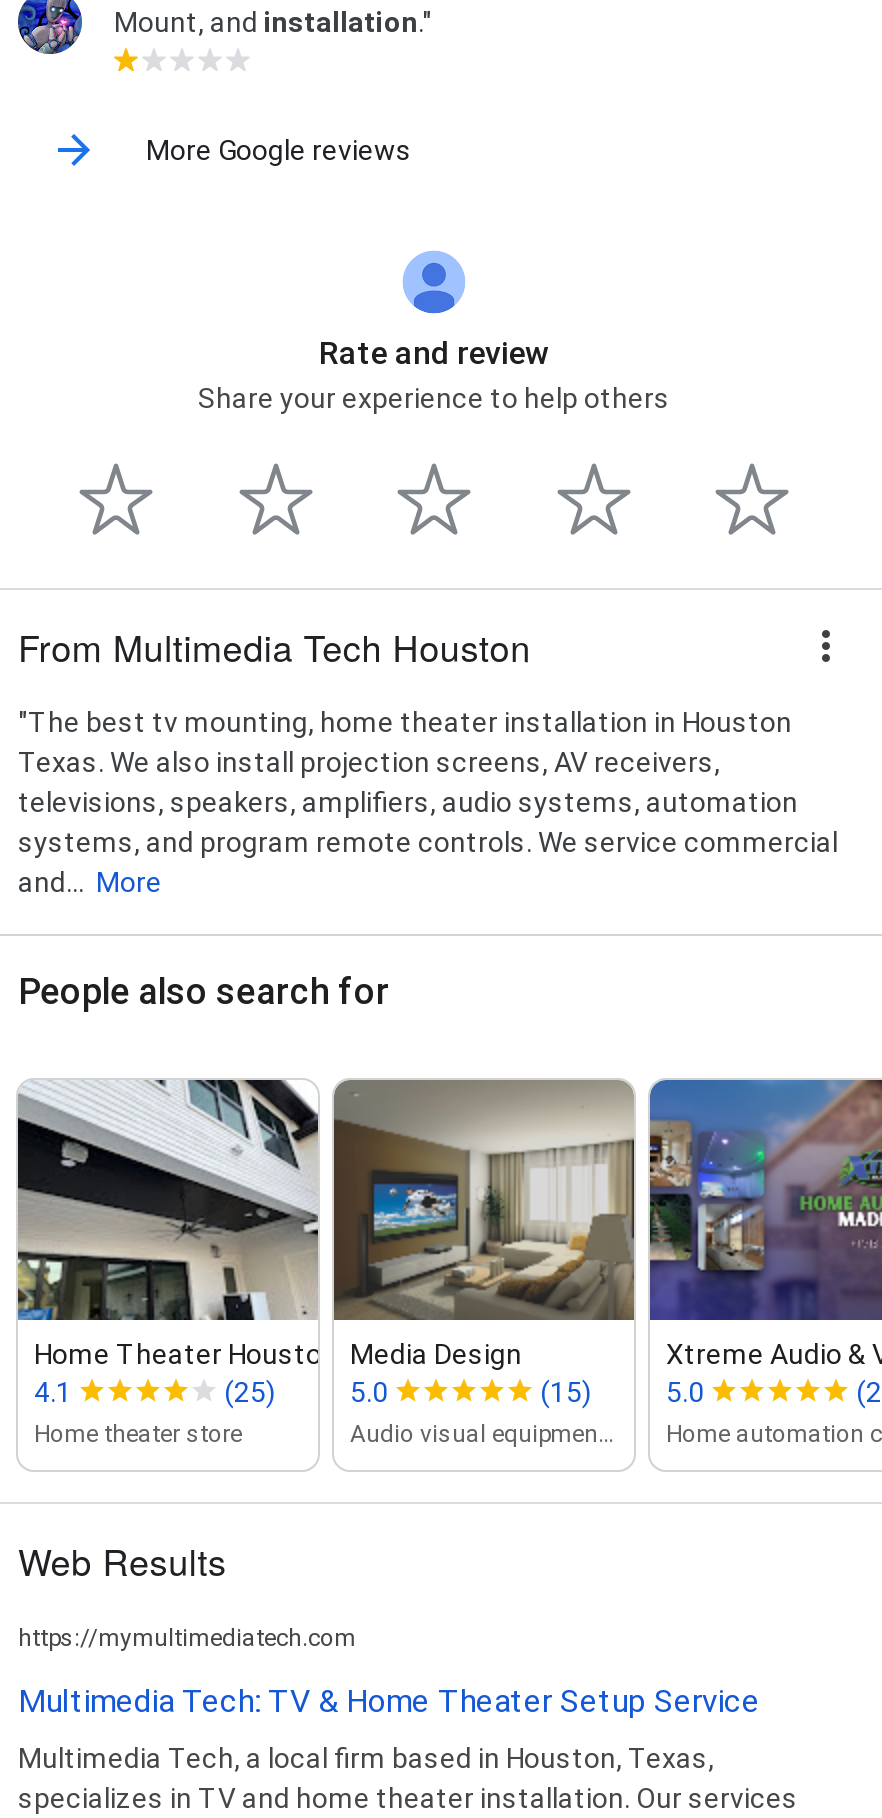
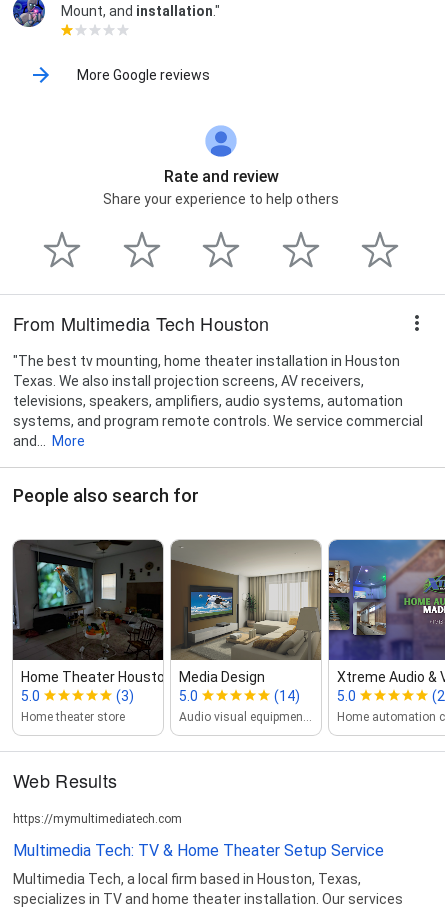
[16,1078,320,1407] [image] | 4.1 -> [12,539,164,704] [image] | 5.0
[224,1375,276,1407] (25) -> [116,688,134,704] (3)
[540,1375,592,1407] (15) -> [274,688,300,704] (14)

